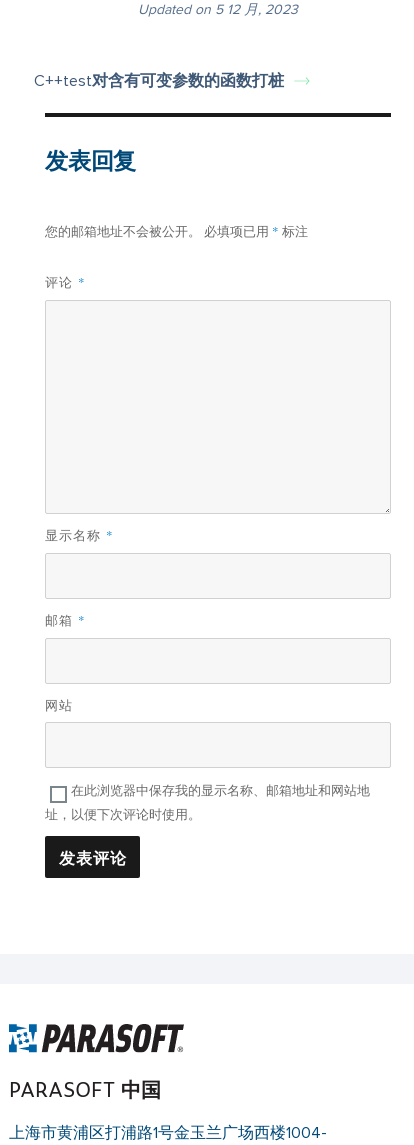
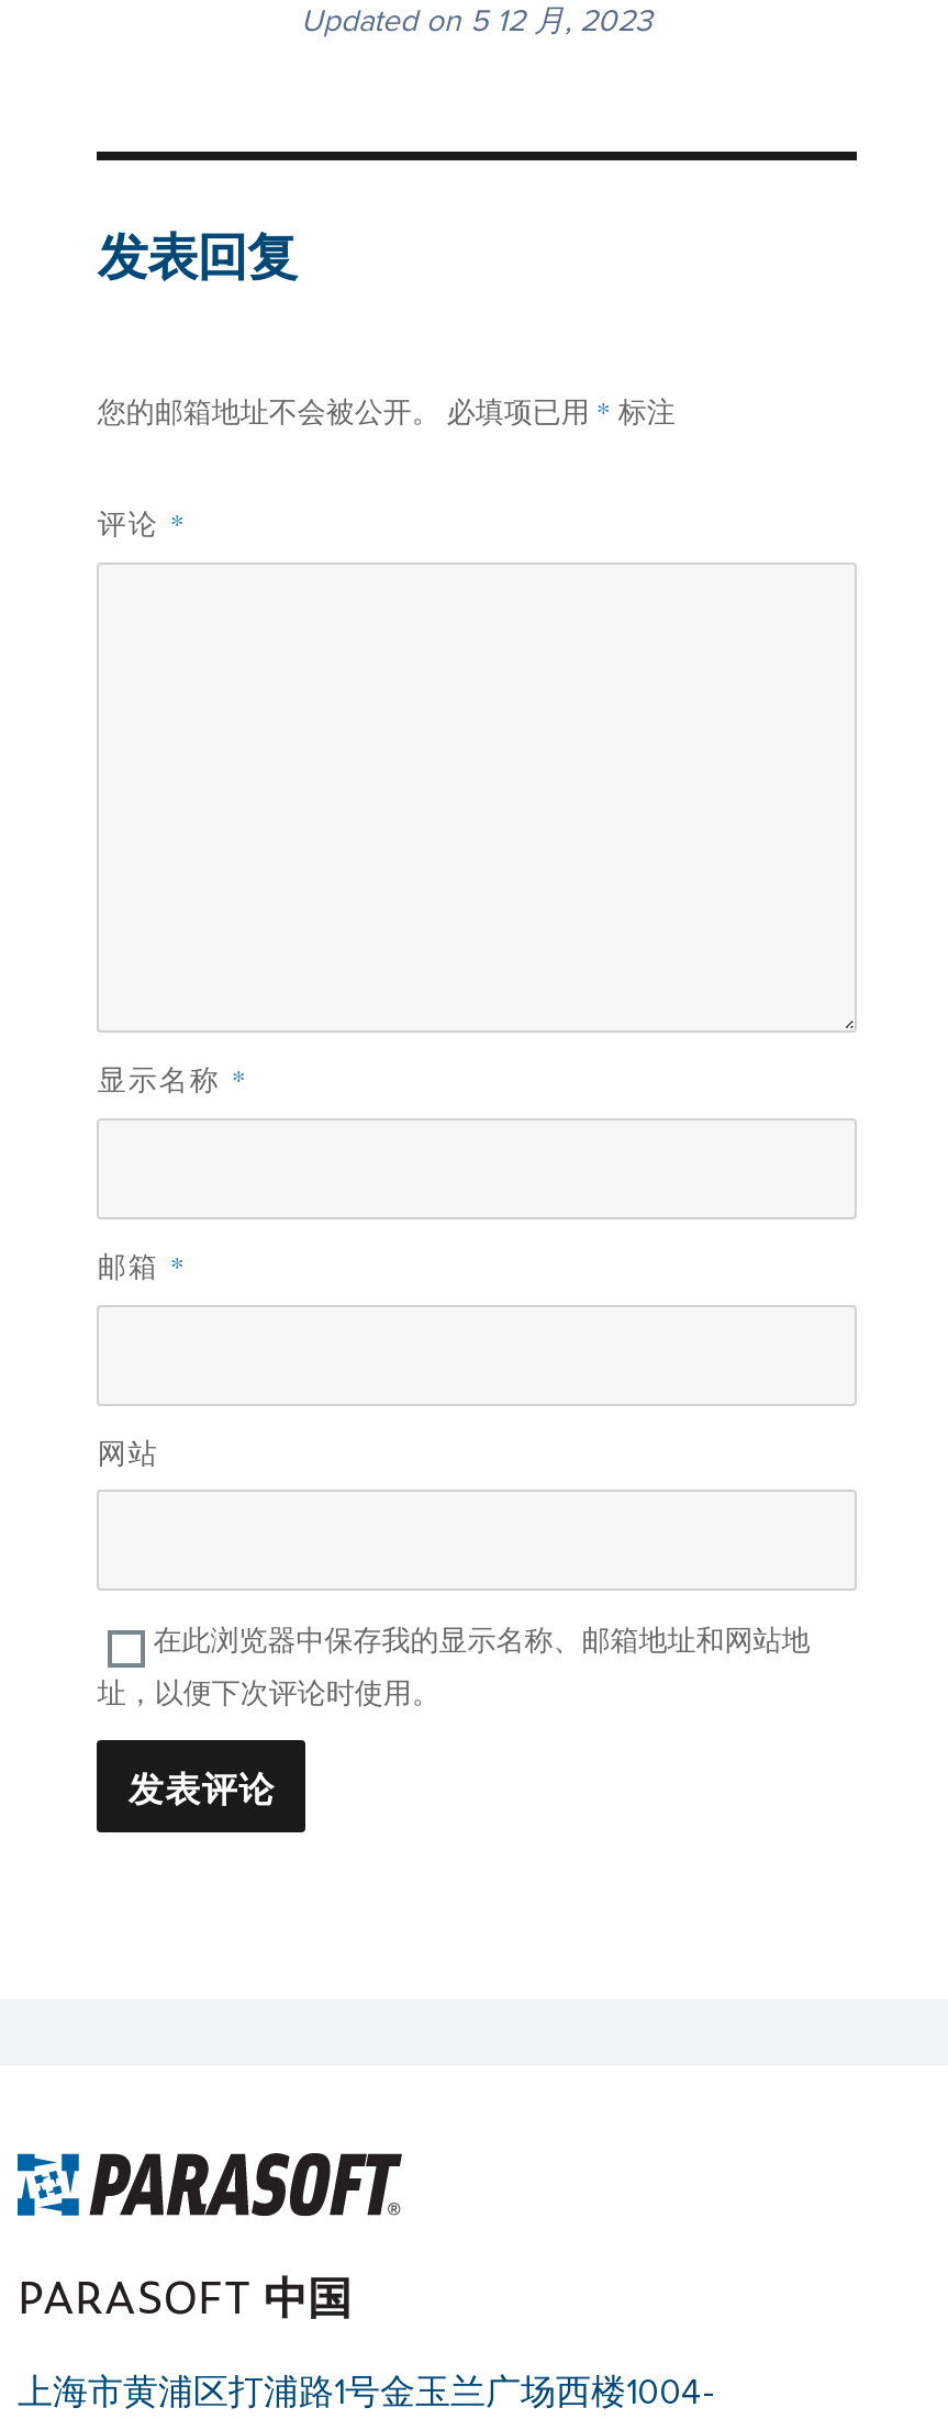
[34,73,284,89] C++test对含有可变参数的函数打桩 -> none

